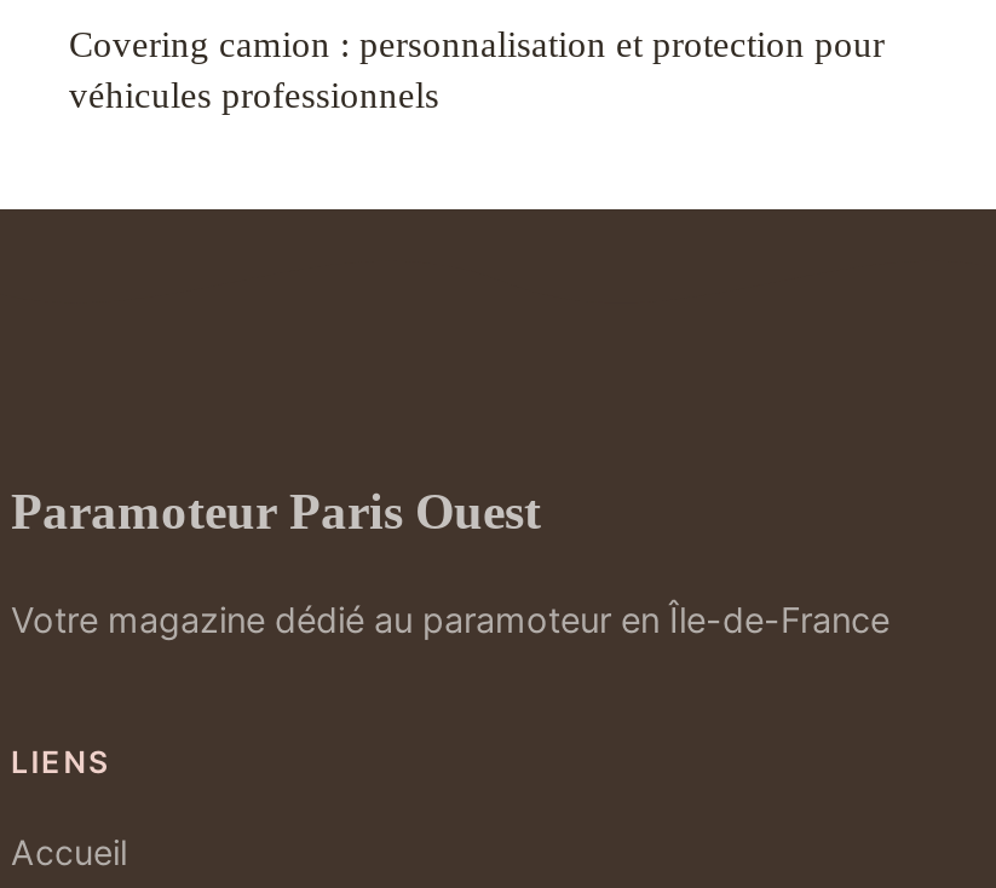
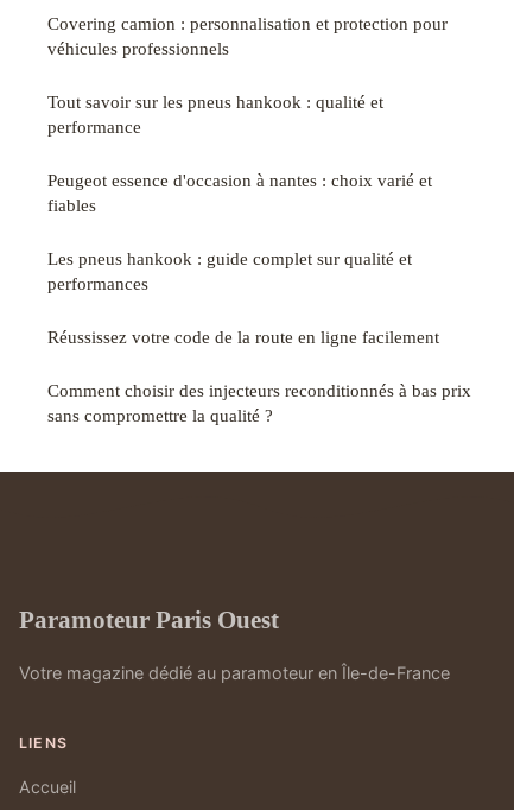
none -> [47,91,471,425] Tout savoir sur les pneus hankook : qualité et | performance | Peugeot essence d'occasion à nantes : choix varié et | fiables | Les pneus hankook : guide complet sur qualité et | performances | Réussissez votre code de la route en ligne facilement | Comment choisir des injecteurs reconditionnés à bas prix | sans compromettre la qualité ?

